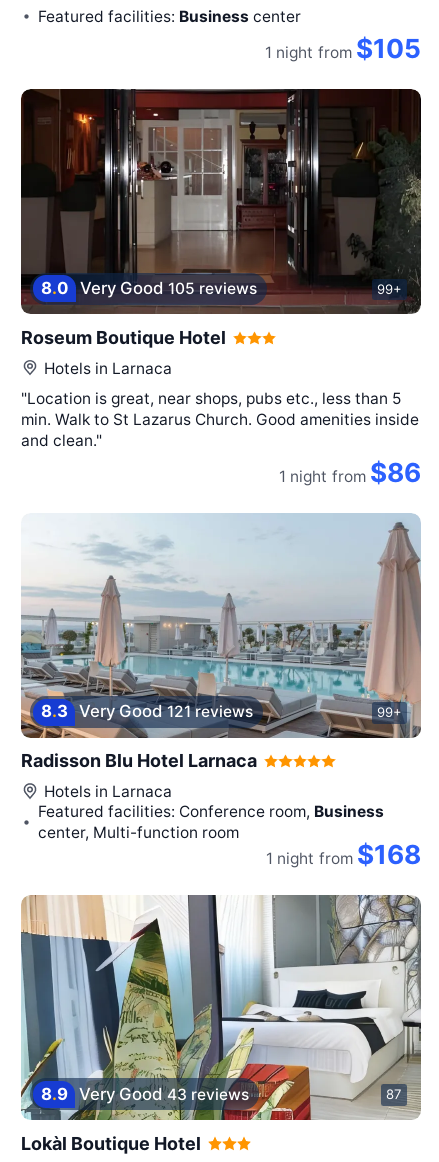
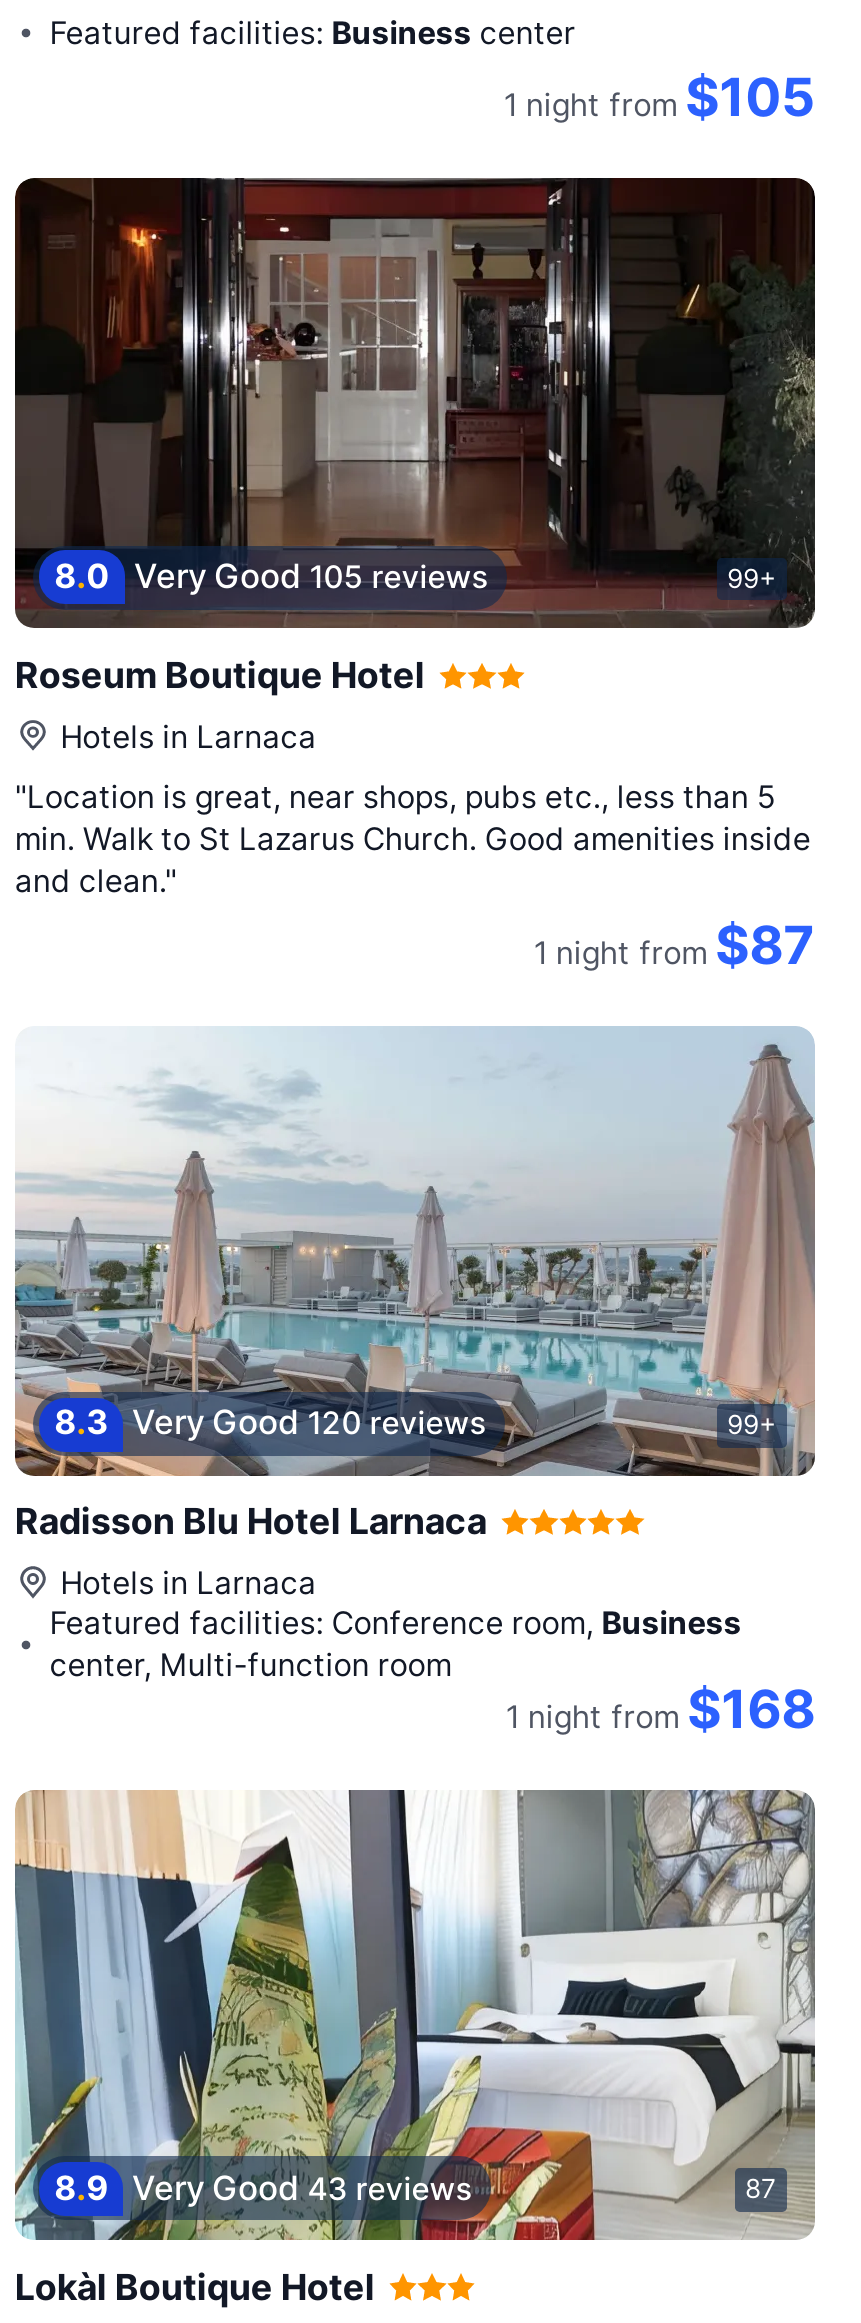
[279,457,421,488] 1 night from $86 -> [534,914,815,976] 1 night from $87
[41,701,253,721] 8.3 Very Good 121 reviews -> [54,1403,485,1443] 8.3 Very Good 120 reviews

